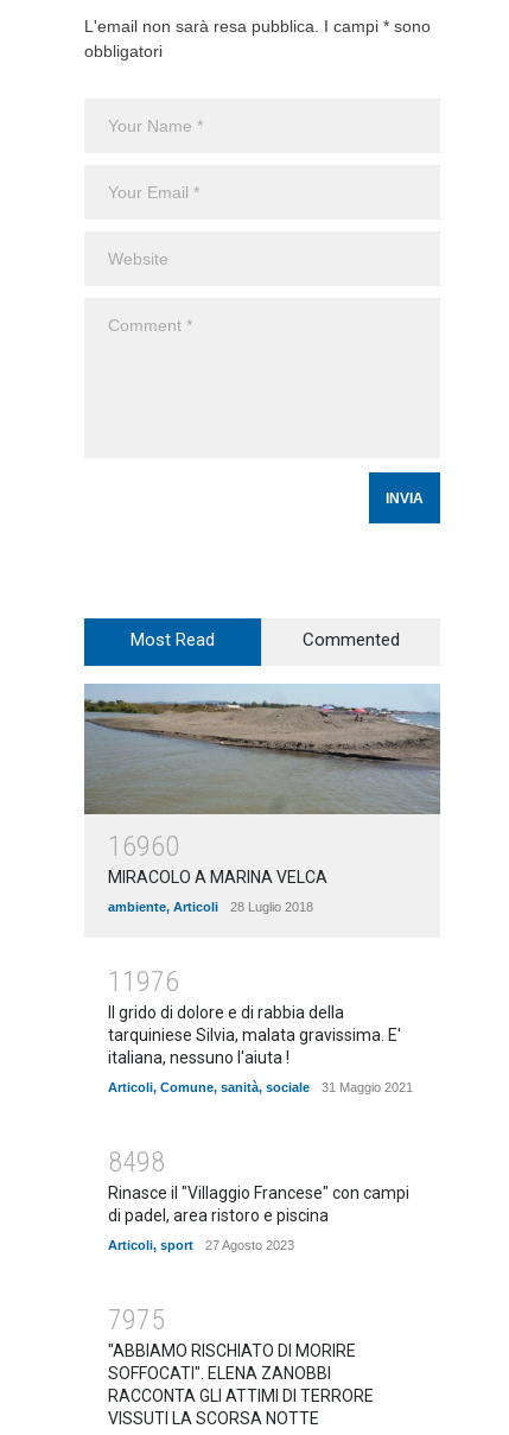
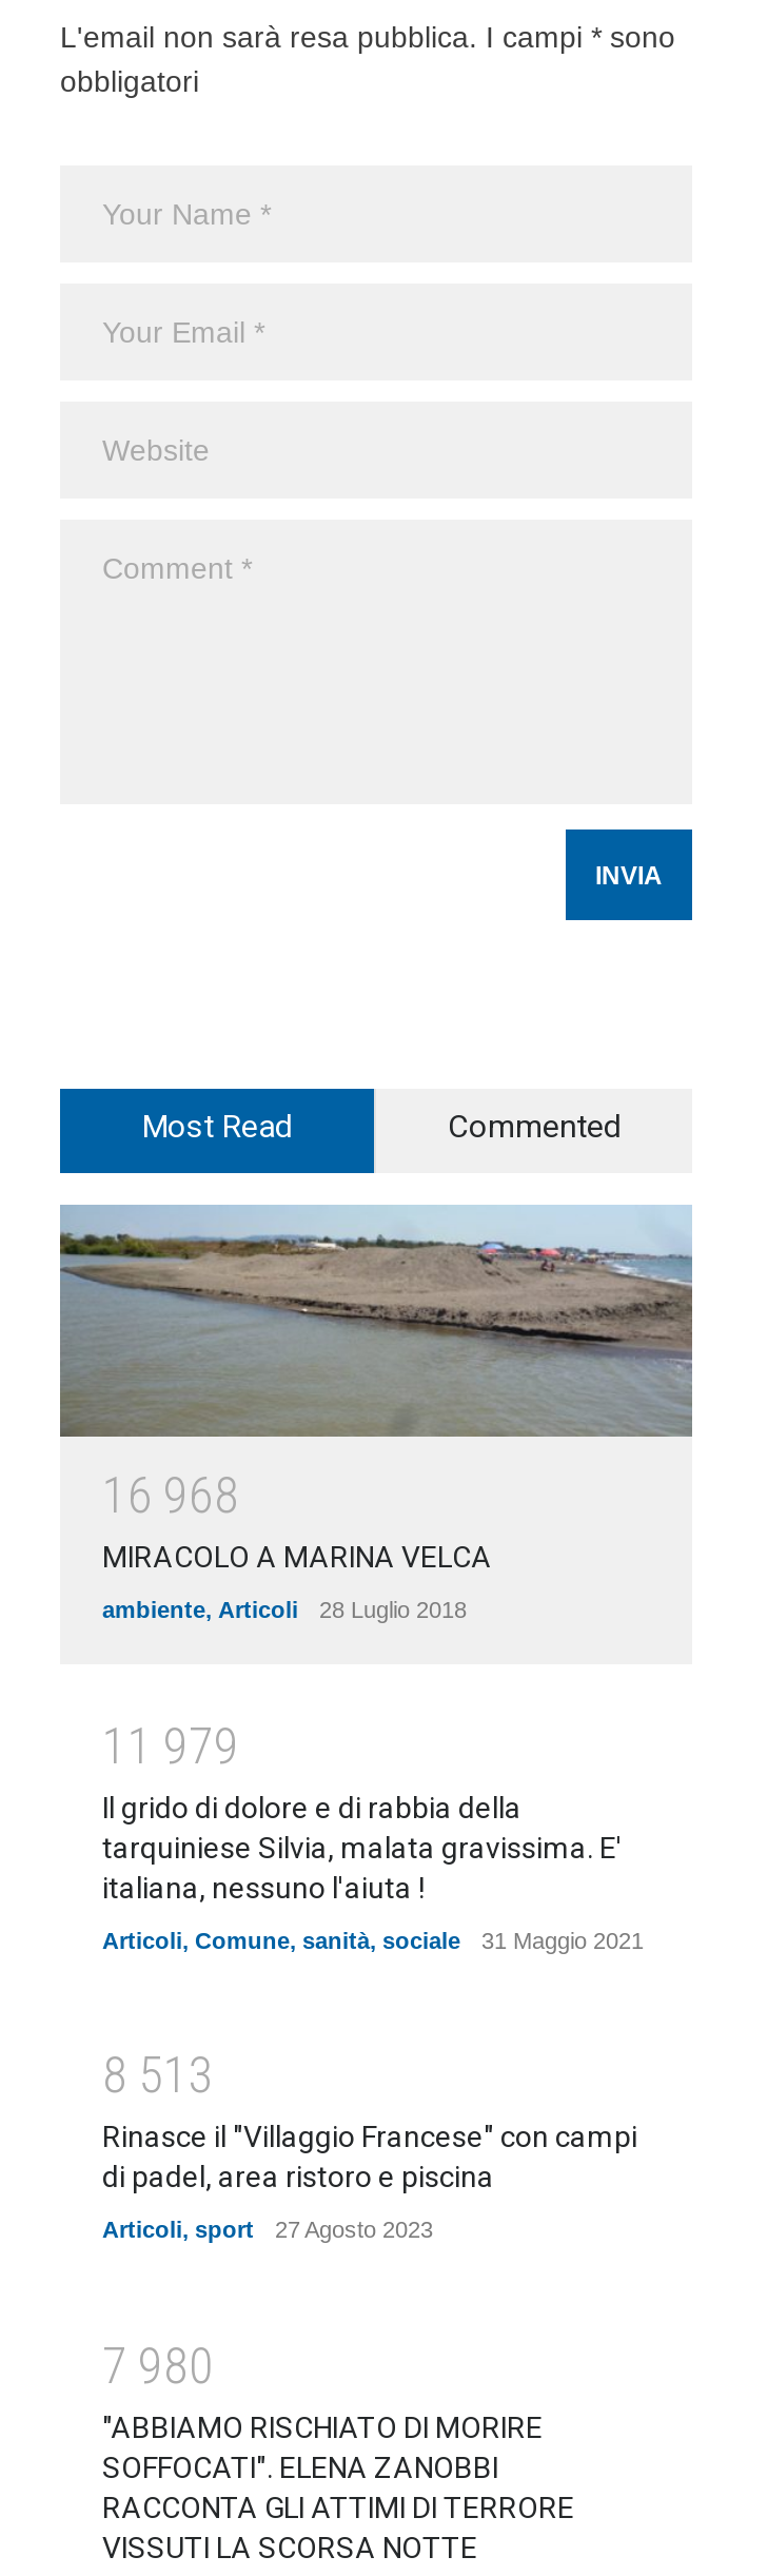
[108,829,179,862] 16960 -> [102,1467,239,1526] 1 6 968
[108,965,179,998] 11976 -> [102,1717,239,1776] 1 1 979
[108,1145,165,1178] 8498 -> [102,2047,214,2106] 8 51 3
[108,1303,165,1336] 7975 -> [102,2337,214,2396] 7 980

